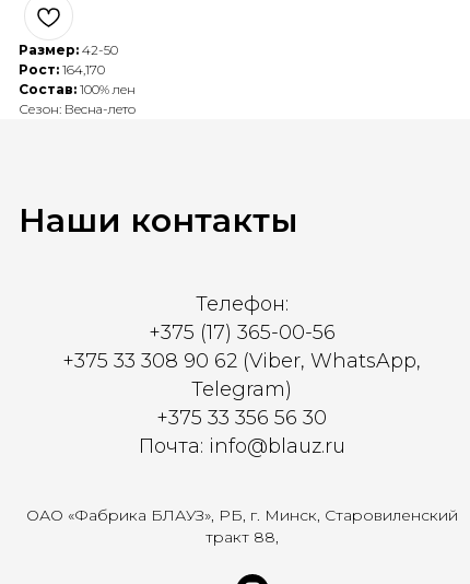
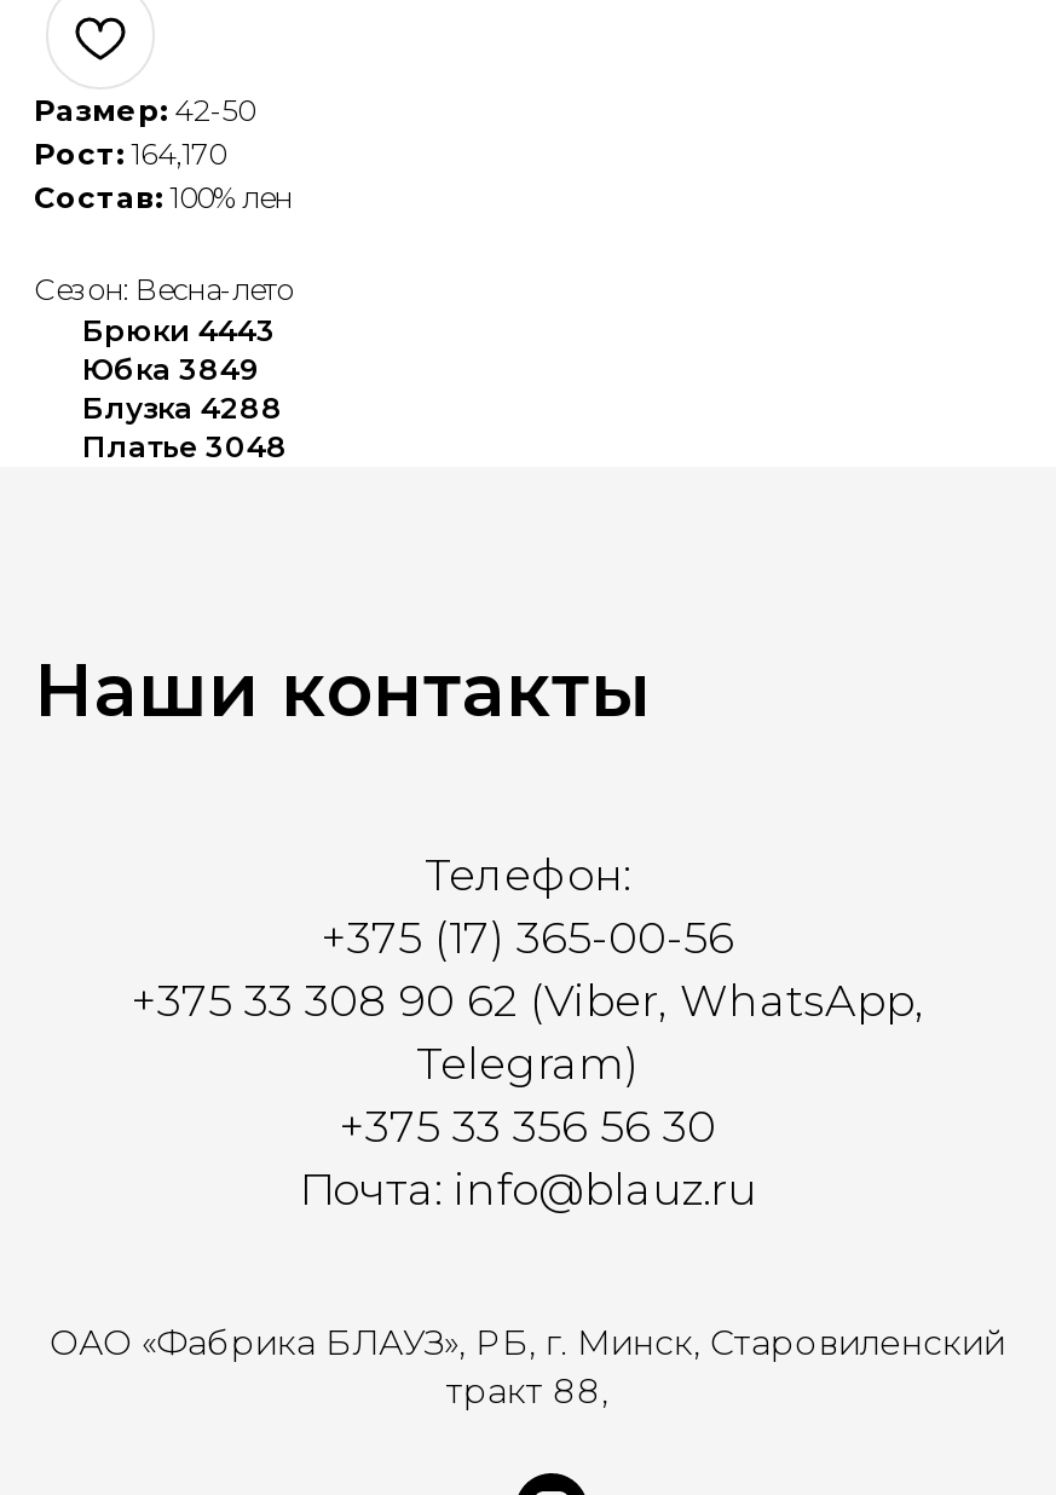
none -> [82,312,288,464] Брюки 4443 | Юбка 3849 | Блузка 4288 | Платье 3048

